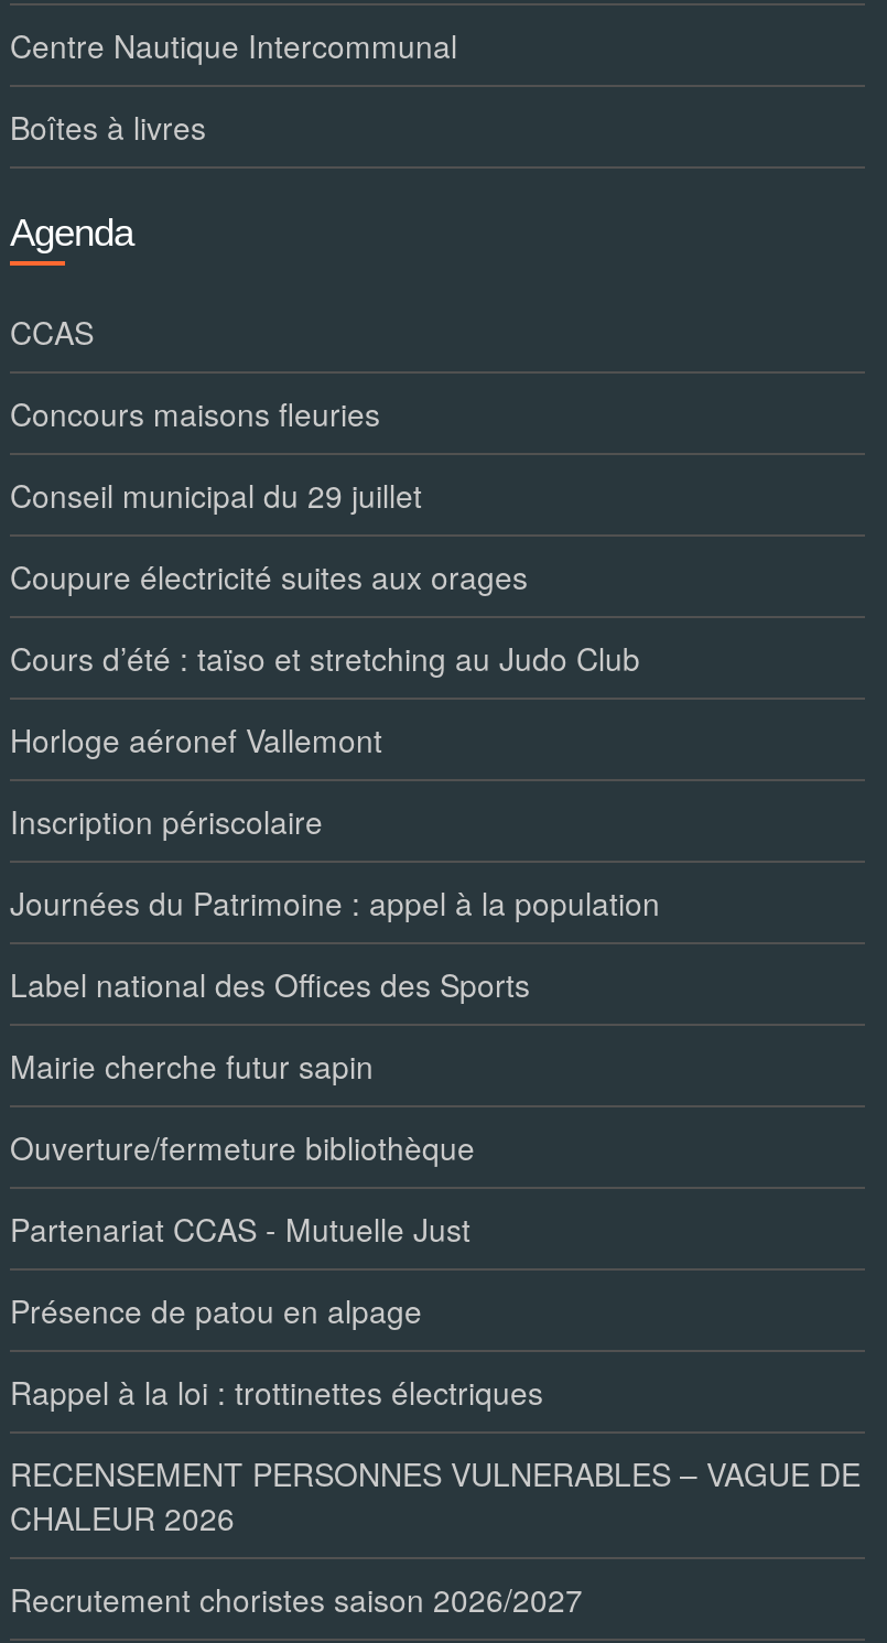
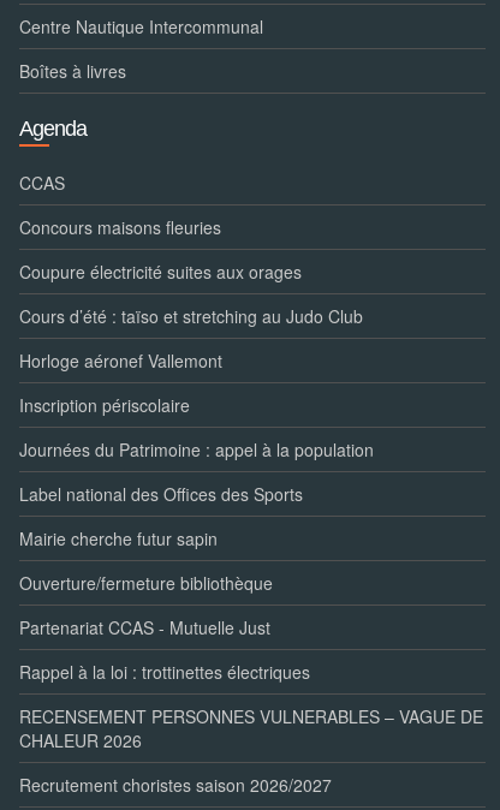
[10,473,422,517] Conseil municipal du 29 juillet -> none
[10,1289,422,1333] Présence de patou en alpage -> none

